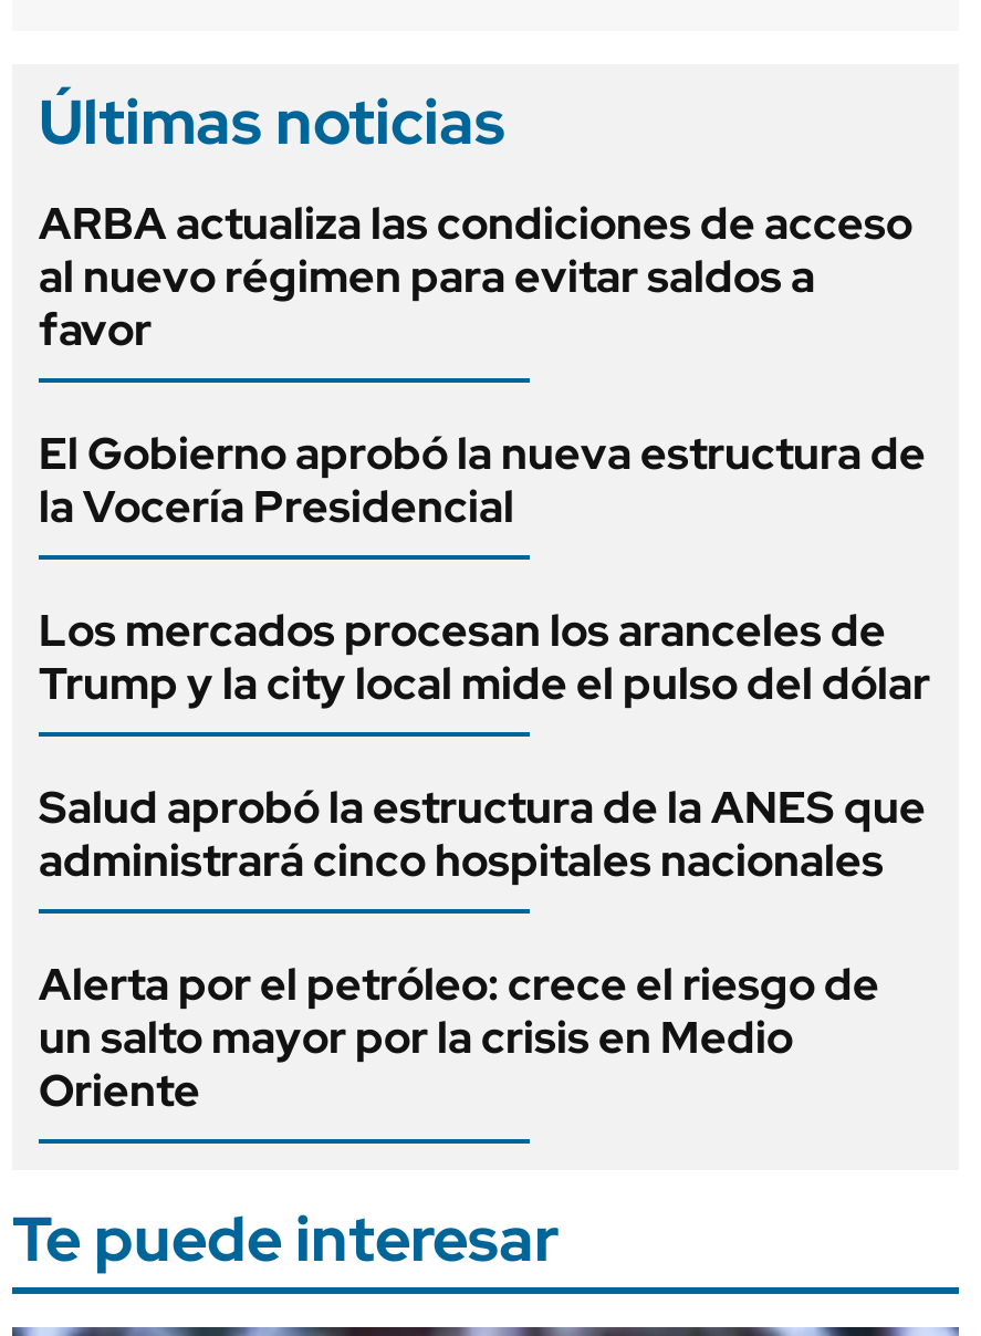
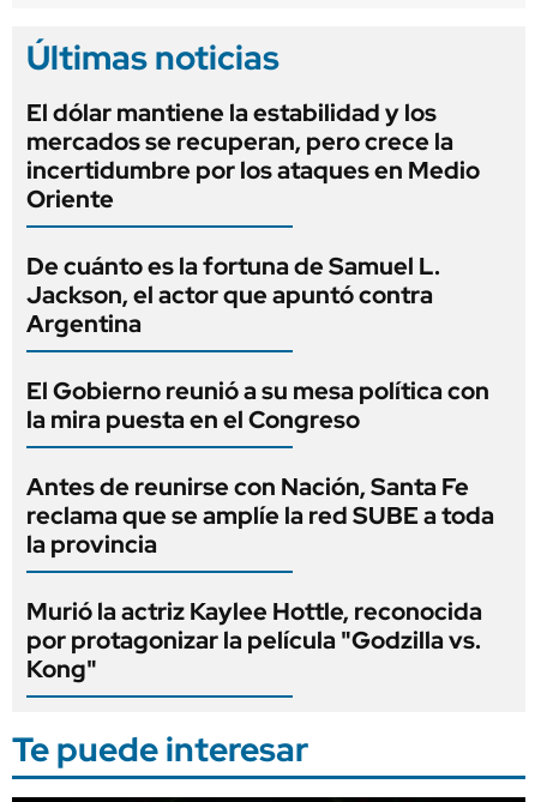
[39,196,930,1067] ARBA actualiza las condiciones de acceso | al nuevo régimen para evitar saldos a | favor | El Gobierno aprobó la nueva estructura de | la Vocería Presidencial | Los mercados procesan los aranceles de | Trump y la city local mide el pulso del dólar | Salud aprobó la estructura de la ANES que | administrará cinco hospitales nacionales | Alerta por el petróleo: crece el riesgo de | un salto mayor por la crisis en Medio -> [26,98,480,186] El dólar mantiene la estabilidad y los | mercados se recuperan, pero crece la | incertidumbre por los ataques en Medio
moved [39,1063,200,1120] -> [26,184,114,215]: Oriente
none -> [26,251,494,685] De cuánto es la fortuna de Samuel L. | Jackson, el actor que apuntó contra | Argentina | El Gobierno reunió a su mesa política con | la mira puesta en el Congreso | Antes de reunirse con Nación, Santa Fe | reclama que se amplíe la red SUBE a toda | la provincia | Murió la actriz Kaylee Hottle, reconocida | por protagonizar la película "Godzilla vs. | Kong"

